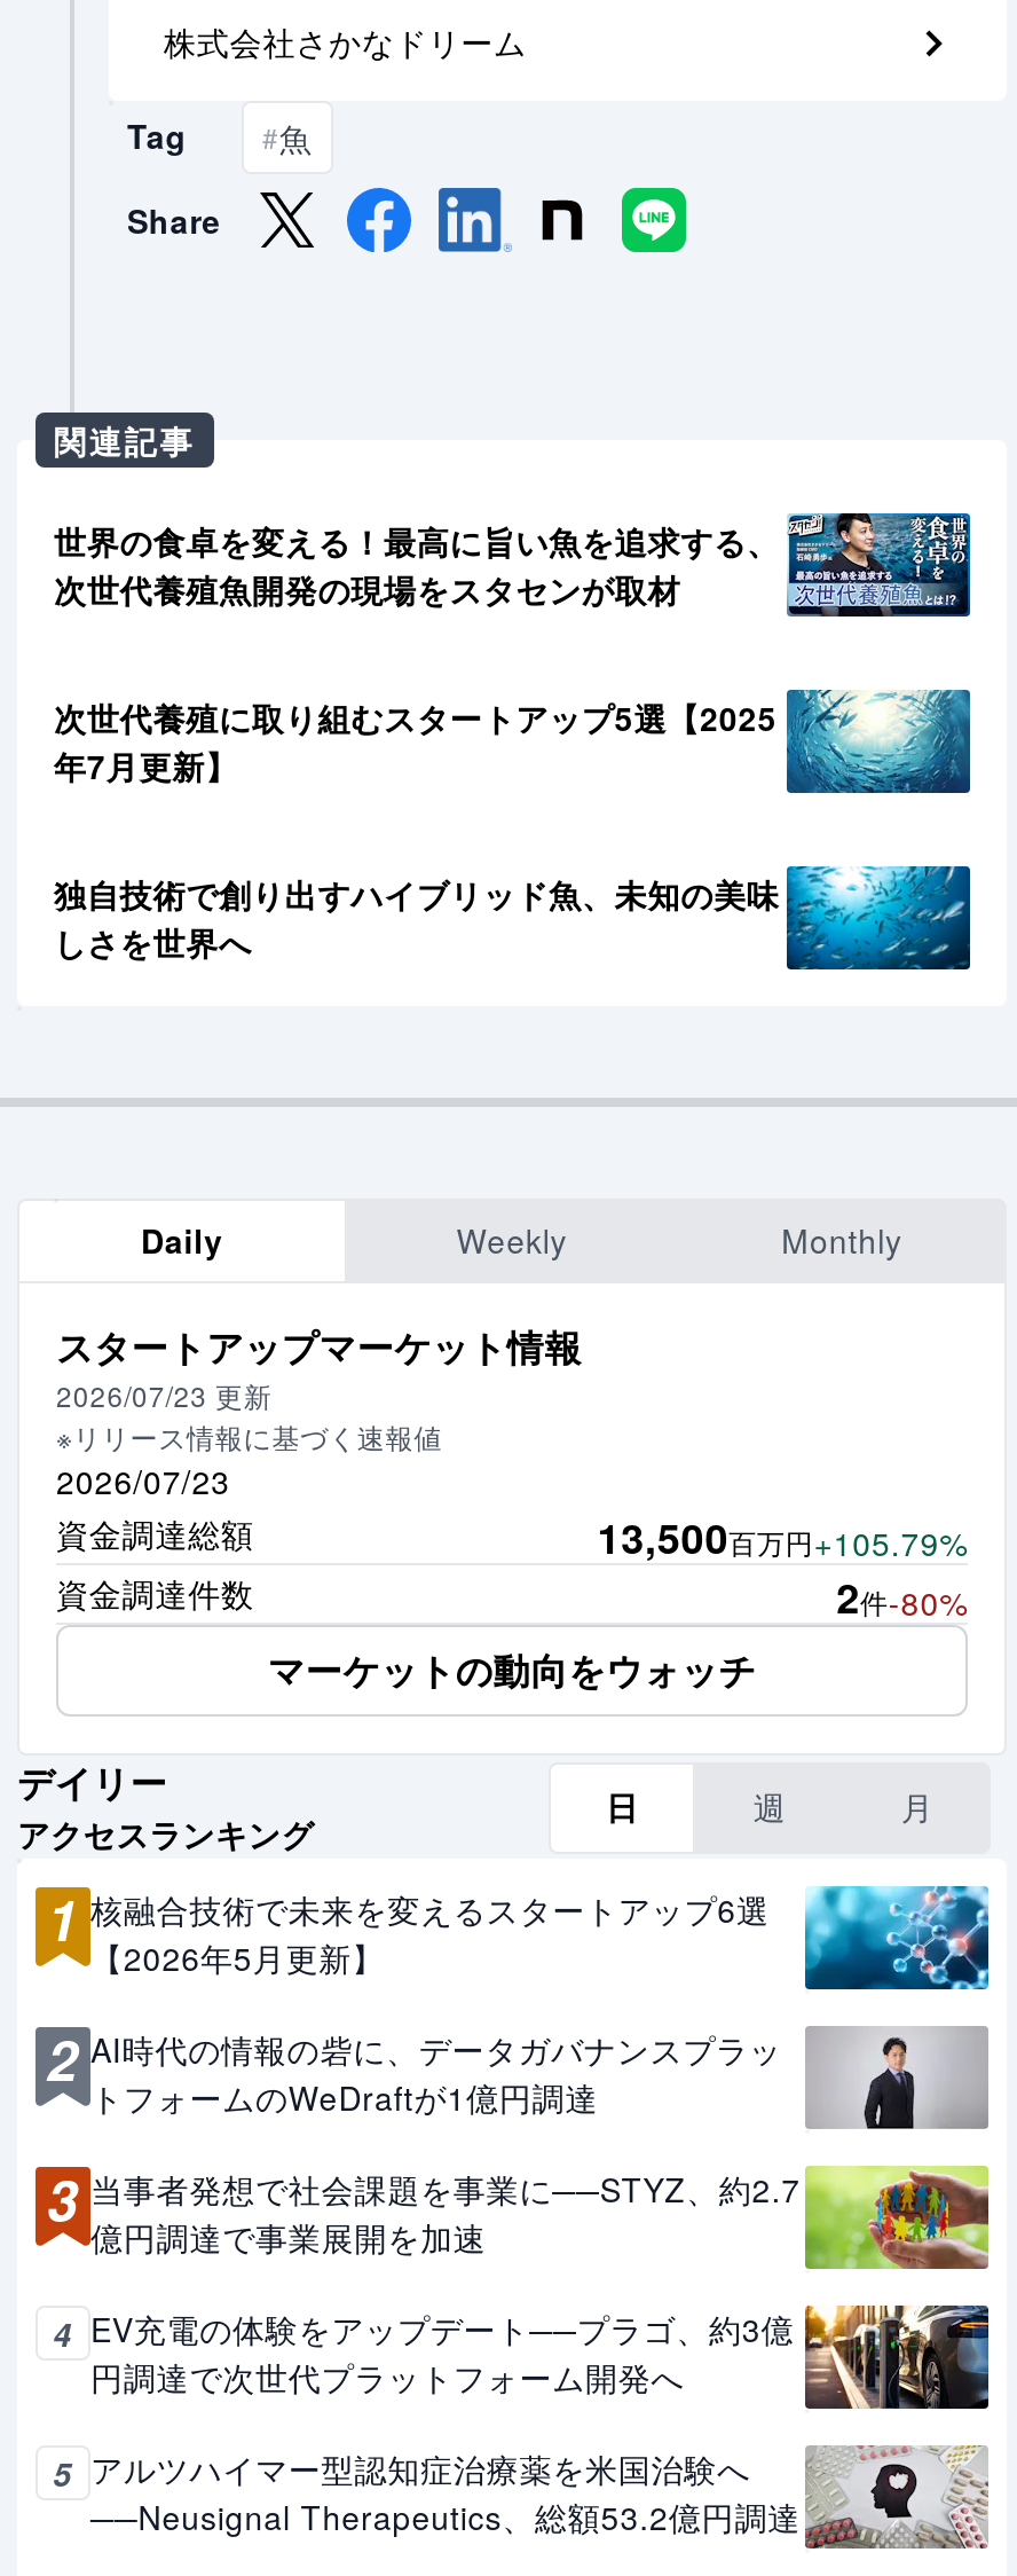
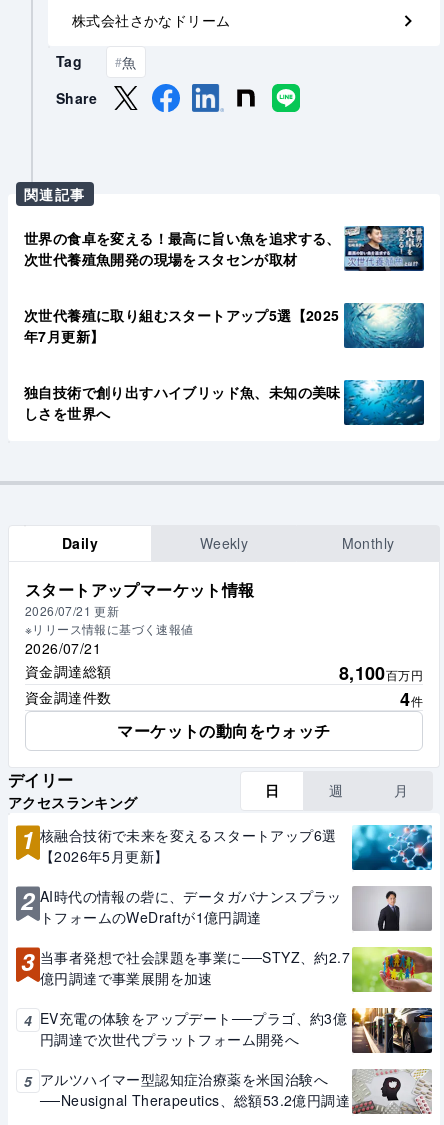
[56,1375,272,1414] 2026/07/23 更新 -> [25,602,119,619] 2026/07/21 更新
[56,1458,230,1503] 2026/07/23 -> [25,638,101,658] 2026/07/21
[597,1508,968,1568] 13,500百万円+105.79% -> [339,660,423,686] 8,100百万円
[836,1568,968,1627] 2件-80% -> [400,686,423,712] 4件

